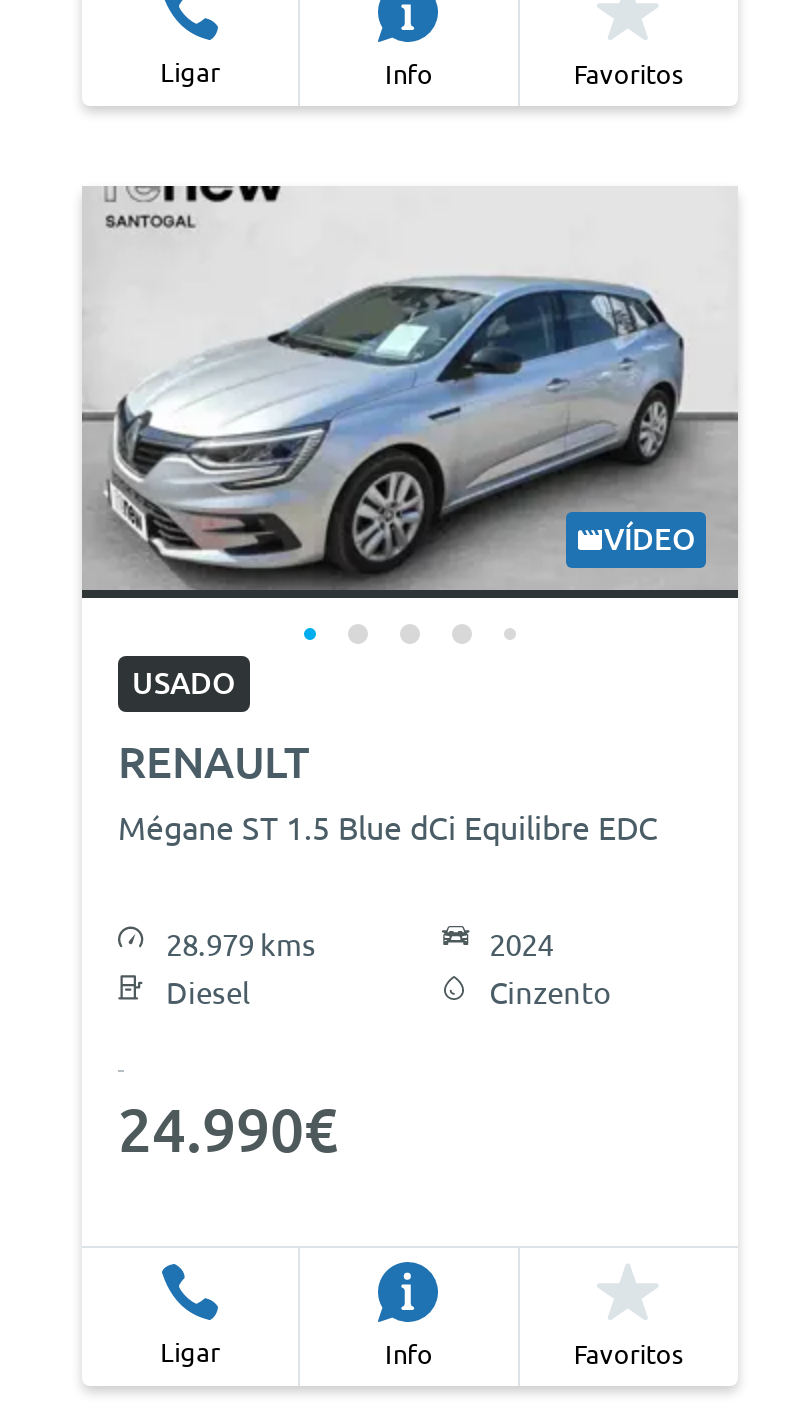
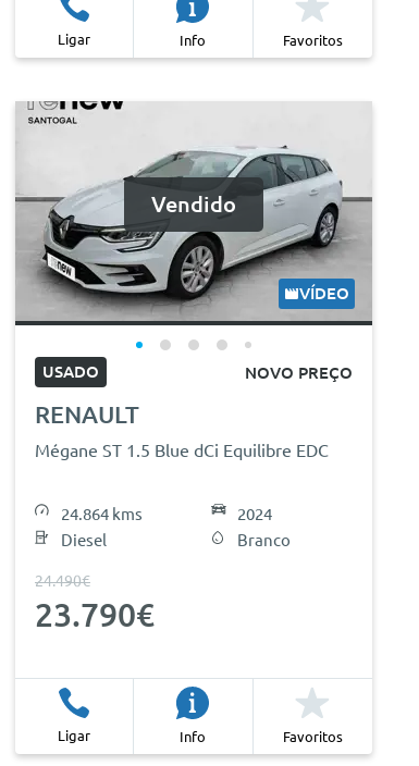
none -> [151,191,236,216] Vendido
[82,268,738,588] [image] -> [15,145,373,321] [image]
none -> [245,364,353,382] NOVO PREÇO
[166,928,316,962] 28.979 kms -> [61,505,143,523] 24.864 kms
[489,976,611,1010] Cinzento -> [237,531,290,549] Branco
[118,1096,338,1164] 24.990€ -> [35,572,155,633] 24.490€ | 23.790€

